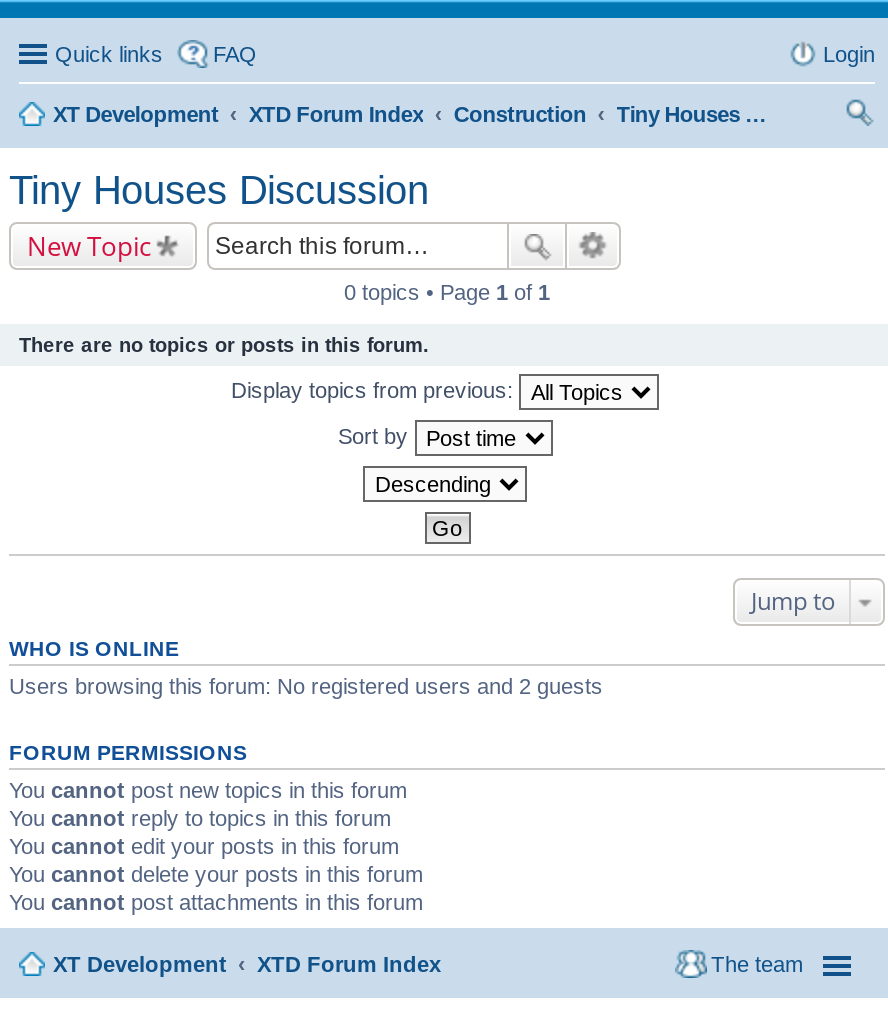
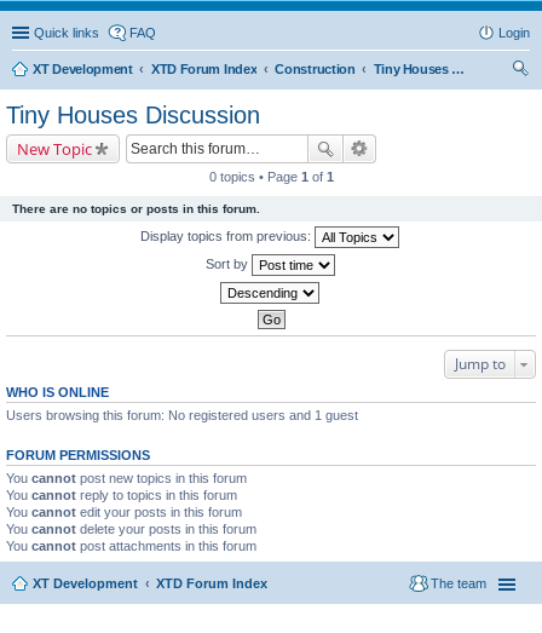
[9,674,603,698] Users browsing this forum: No registered users and 2 guests -> [6,408,358,422] Users browsing this forum: No registered users and 1 guest

